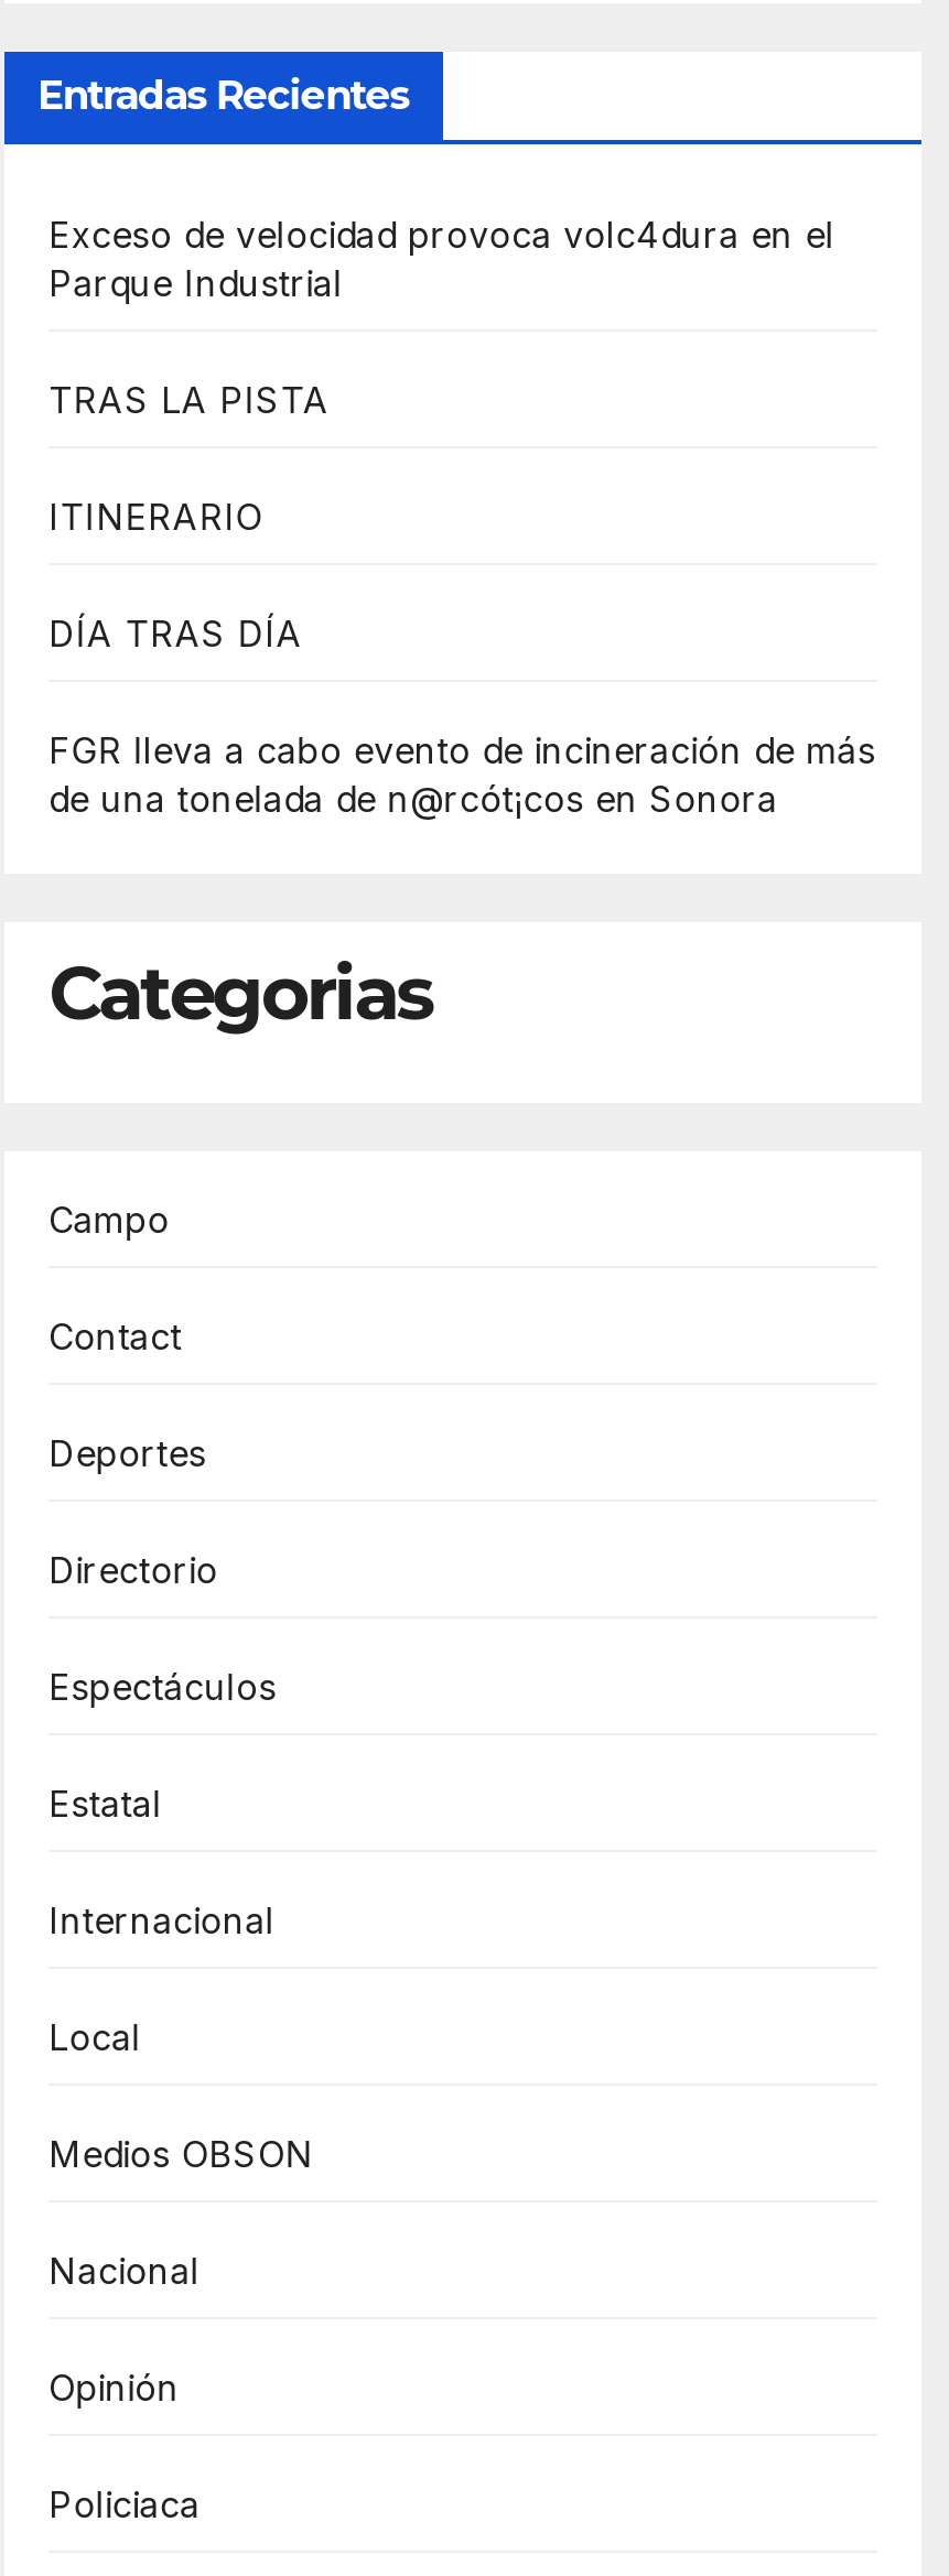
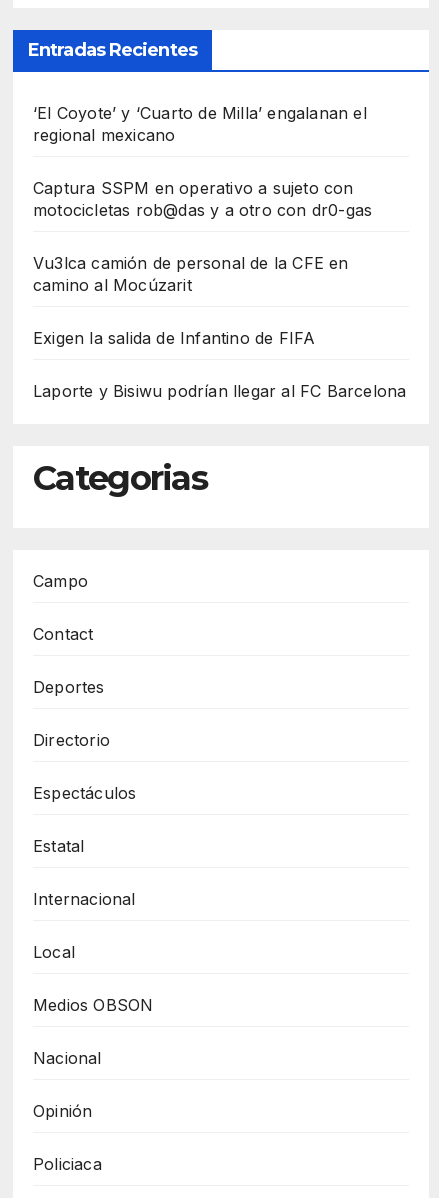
[48,214,835,306] Exceso de velocidad provoca volc4dura en el | Parque Industrial -> [33,102,367,144] ‘El Coyote’ y ‘Cuarto de Milla’ engalanan el | regional mexicano
[48,379,330,423] TRAS LA PISTA -> [33,177,372,219] Captura SSPM en operativo a sujeto con | motocicletas rob@das y a otro con dr0-gas
[48,496,262,540] ITINERARIO -> [33,252,349,294] Vu3lca camión de personal de la CFE en | camino al Mocúzarit
[48,613,303,657] DÍA TRAS DÍA -> [33,327,315,347] Exigen la salida de Infantino de FIFA
[48,729,876,822] FGR lleva a cabo evento de incineración de más | de una tonelada de n@rcót¡cos en Sonora -> [33,380,406,400] Laporte y Bisiwu podrían llegar al FC Barcelona

